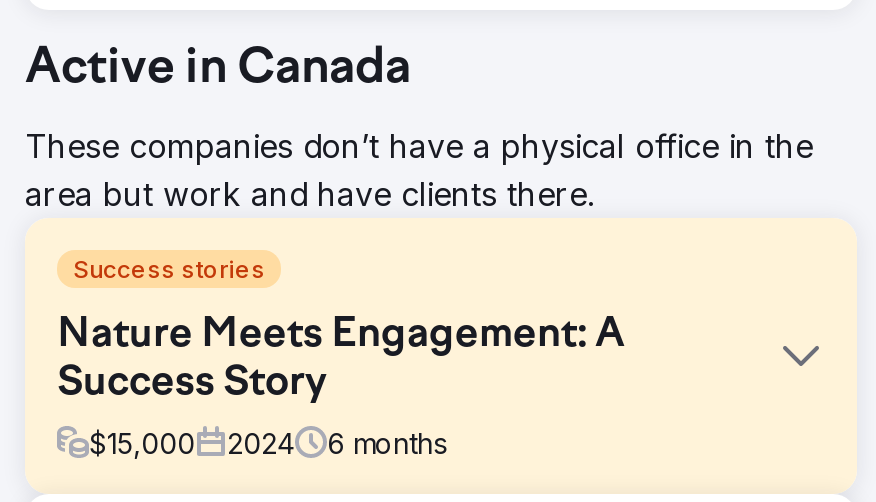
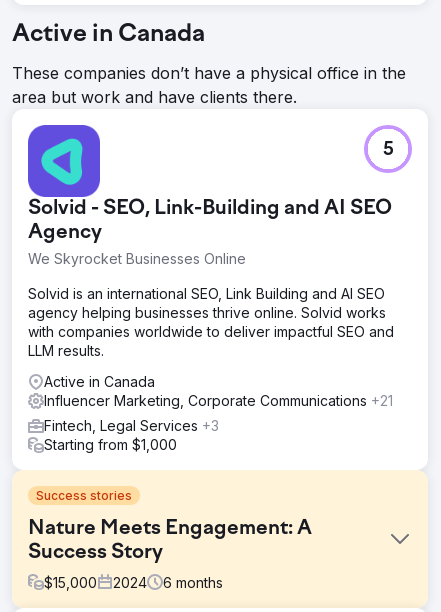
none -> [27,124,392,267] [image] | Solvid - SEO, Link-Building and AI SEO | Agency | We Skyrocket Businesses Online
none -> [28,285,394,453] Solvid is an international SEO, Link Building and AI SEO | agency helping businesses thrive online. Solvid works | with companies worldwide to deliver impactful SEO and | LLM results. | Active in Canada | Influencer Marketing, Corporate Communications +21 | Fintech, Legal Services +3 | Starting from $1,000
none -> [382,141,393,160] 5

